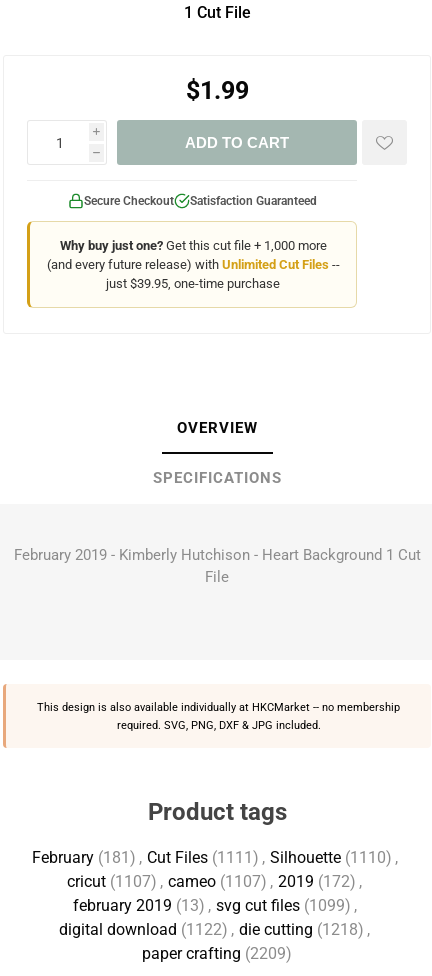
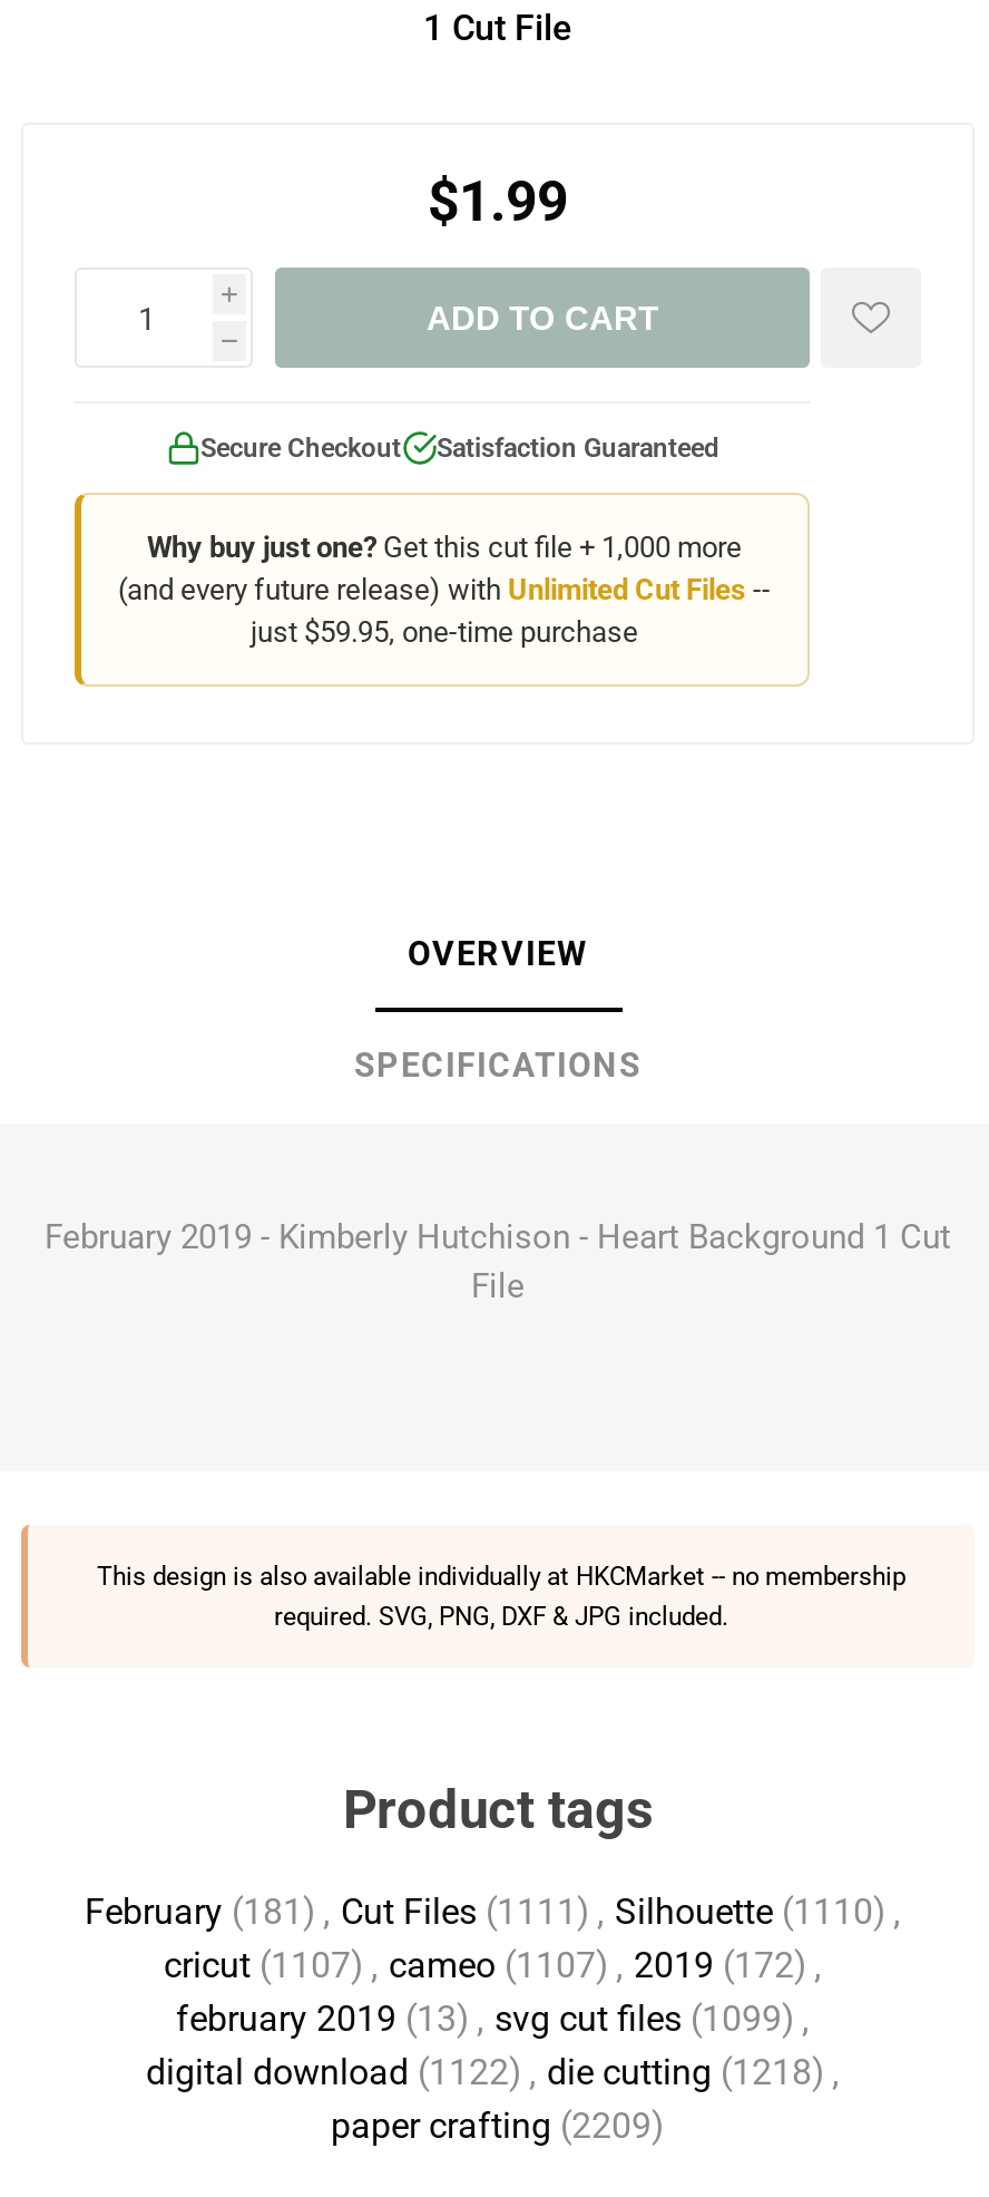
[106,276,280,291] just $39.95, one-time purchase -> [251,615,638,649] just $59.95, one-time purchase

